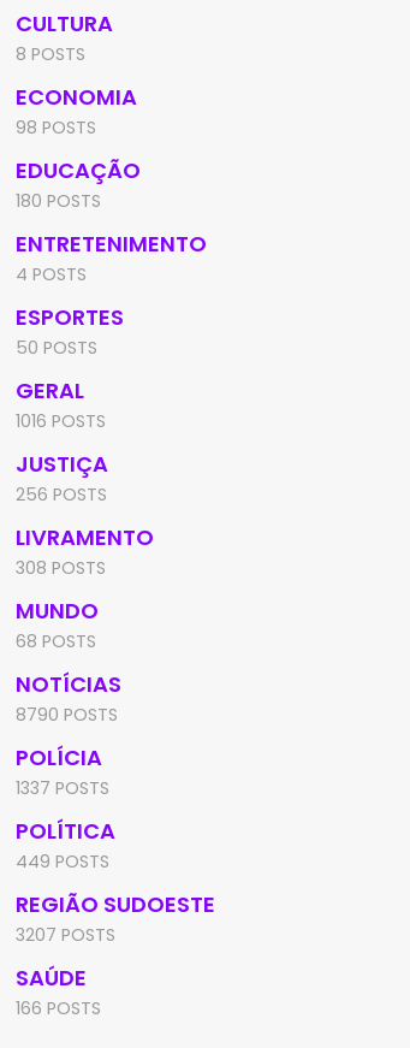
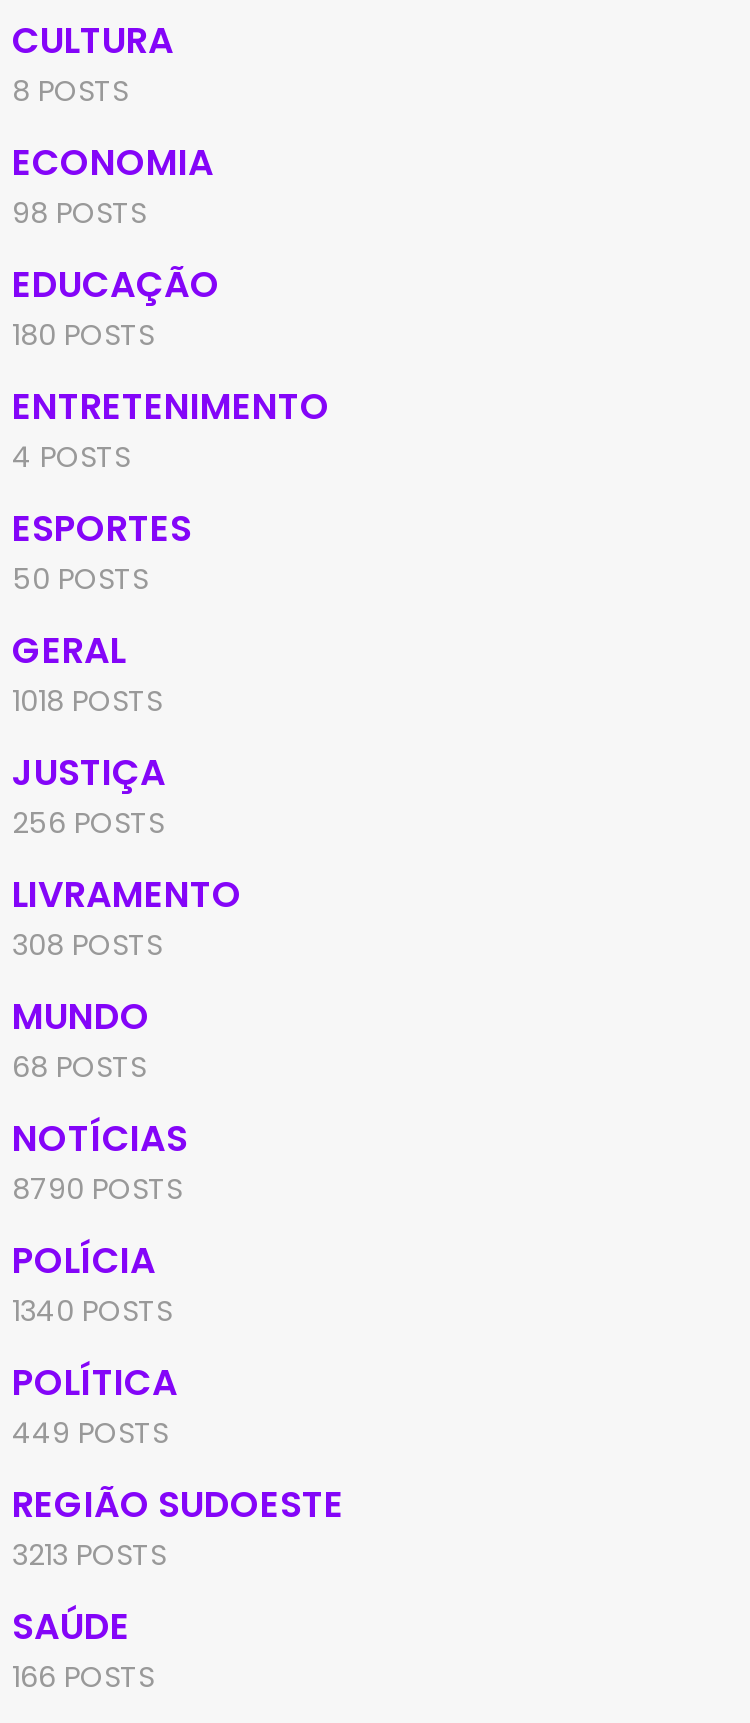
[16,409,106,433] 1016 POSTS -> [12,680,162,720] 1018 POSTS
[16,776,109,800] 1337 POSTS -> [12,1290,172,1330] 1340 POSTS
[16,923,115,947] 3207 POSTS -> [12,1534,166,1574] 3213 POSTS

